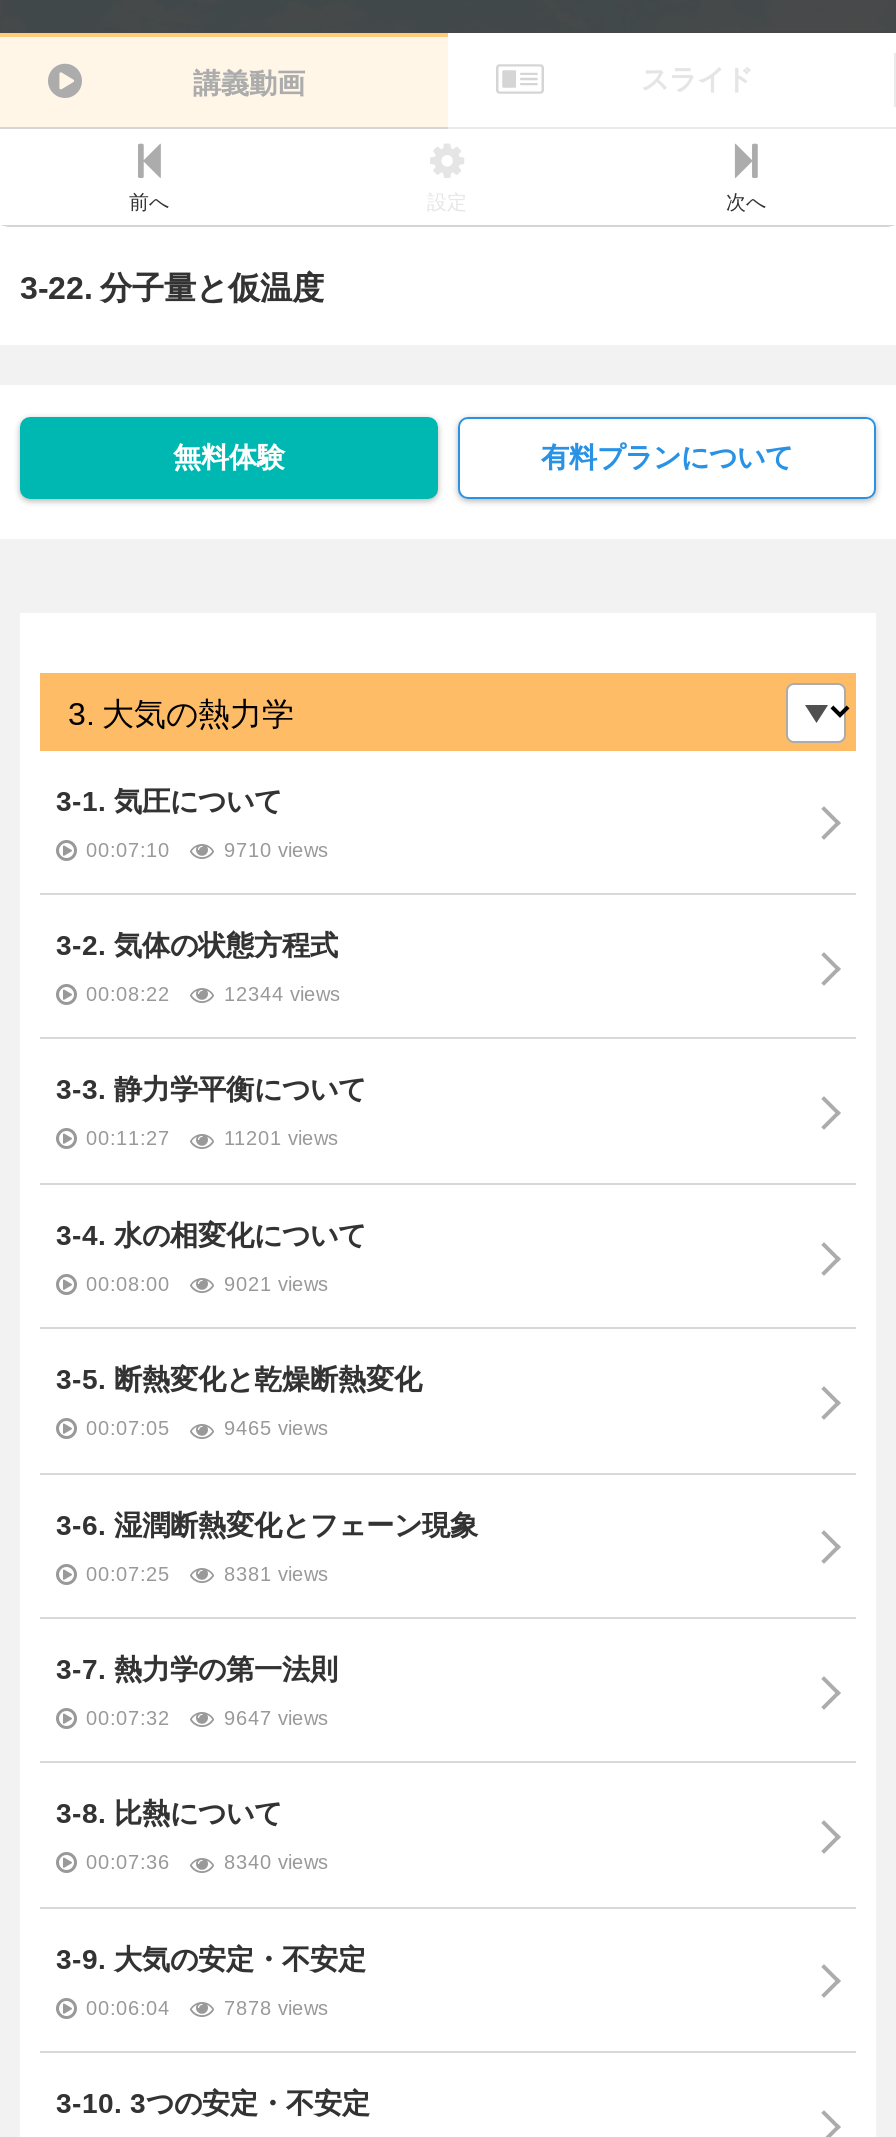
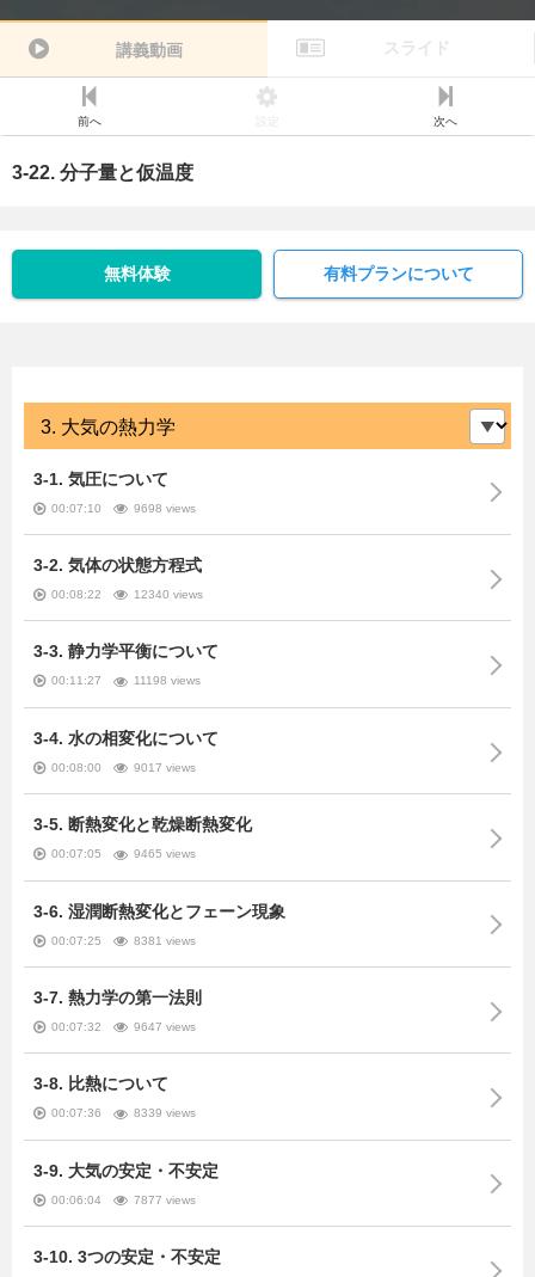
[224,839,328,861] 9710 views -> [134,501,196,515] 9698 views
[224,983,340,1005] 12344 views -> [134,588,203,601] 12340 views
[224,1128,338,1150] 11201 views -> [134,674,201,687] 11198 views
[224,1273,328,1295] 9021 views -> [134,761,196,774] 9017 views
[224,1852,328,1874] 8340 views -> [134,1107,196,1120] 8339 views
[224,1996,328,2018] 7878 views -> [134,1193,196,1206] 7877 views

